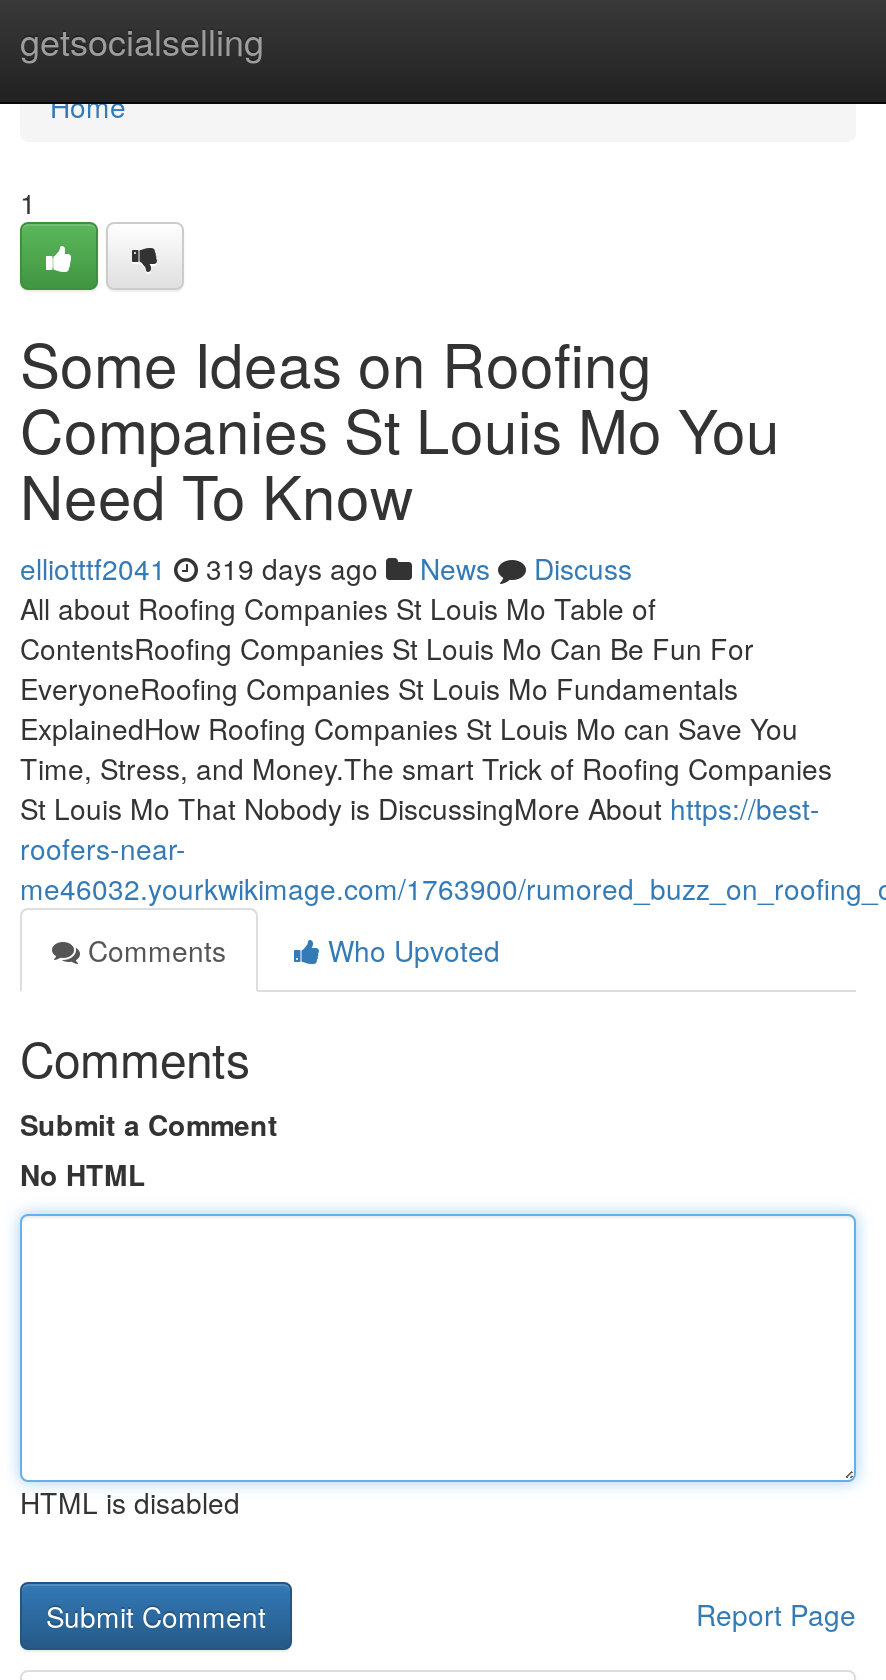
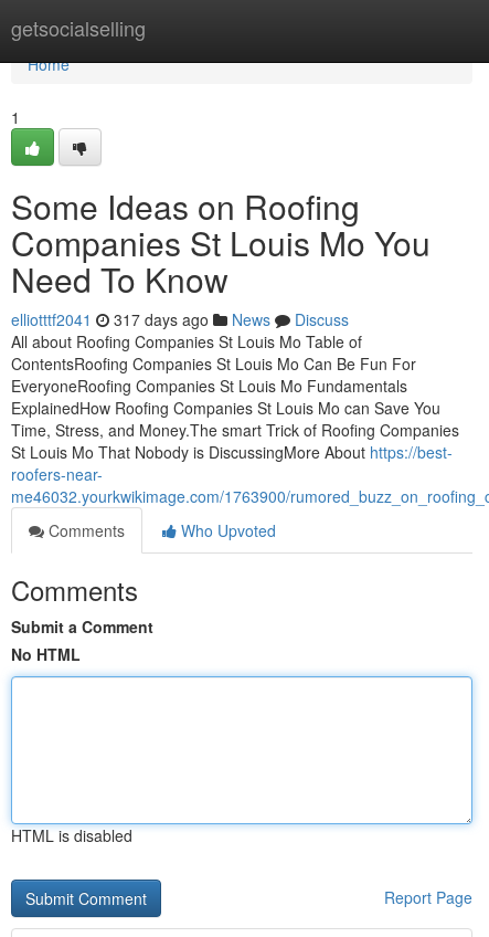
[20,548,632,588] elliotttf2041 319 days ago News Discuss -> [11,308,349,330] elliotttf2041 317 days ago News Discuss

